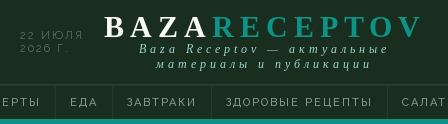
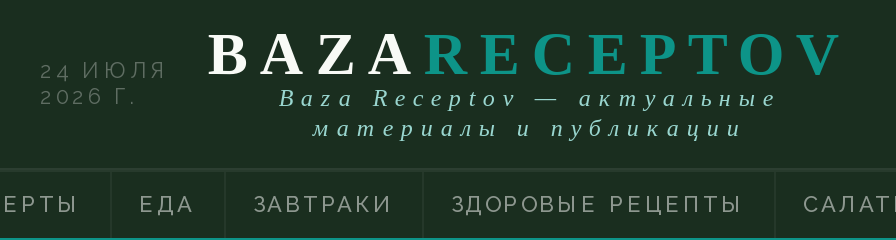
[20,29,84,42] 22 ИЮЛЯ -> [40,58,168,84] 24 ИЮЛЯ

